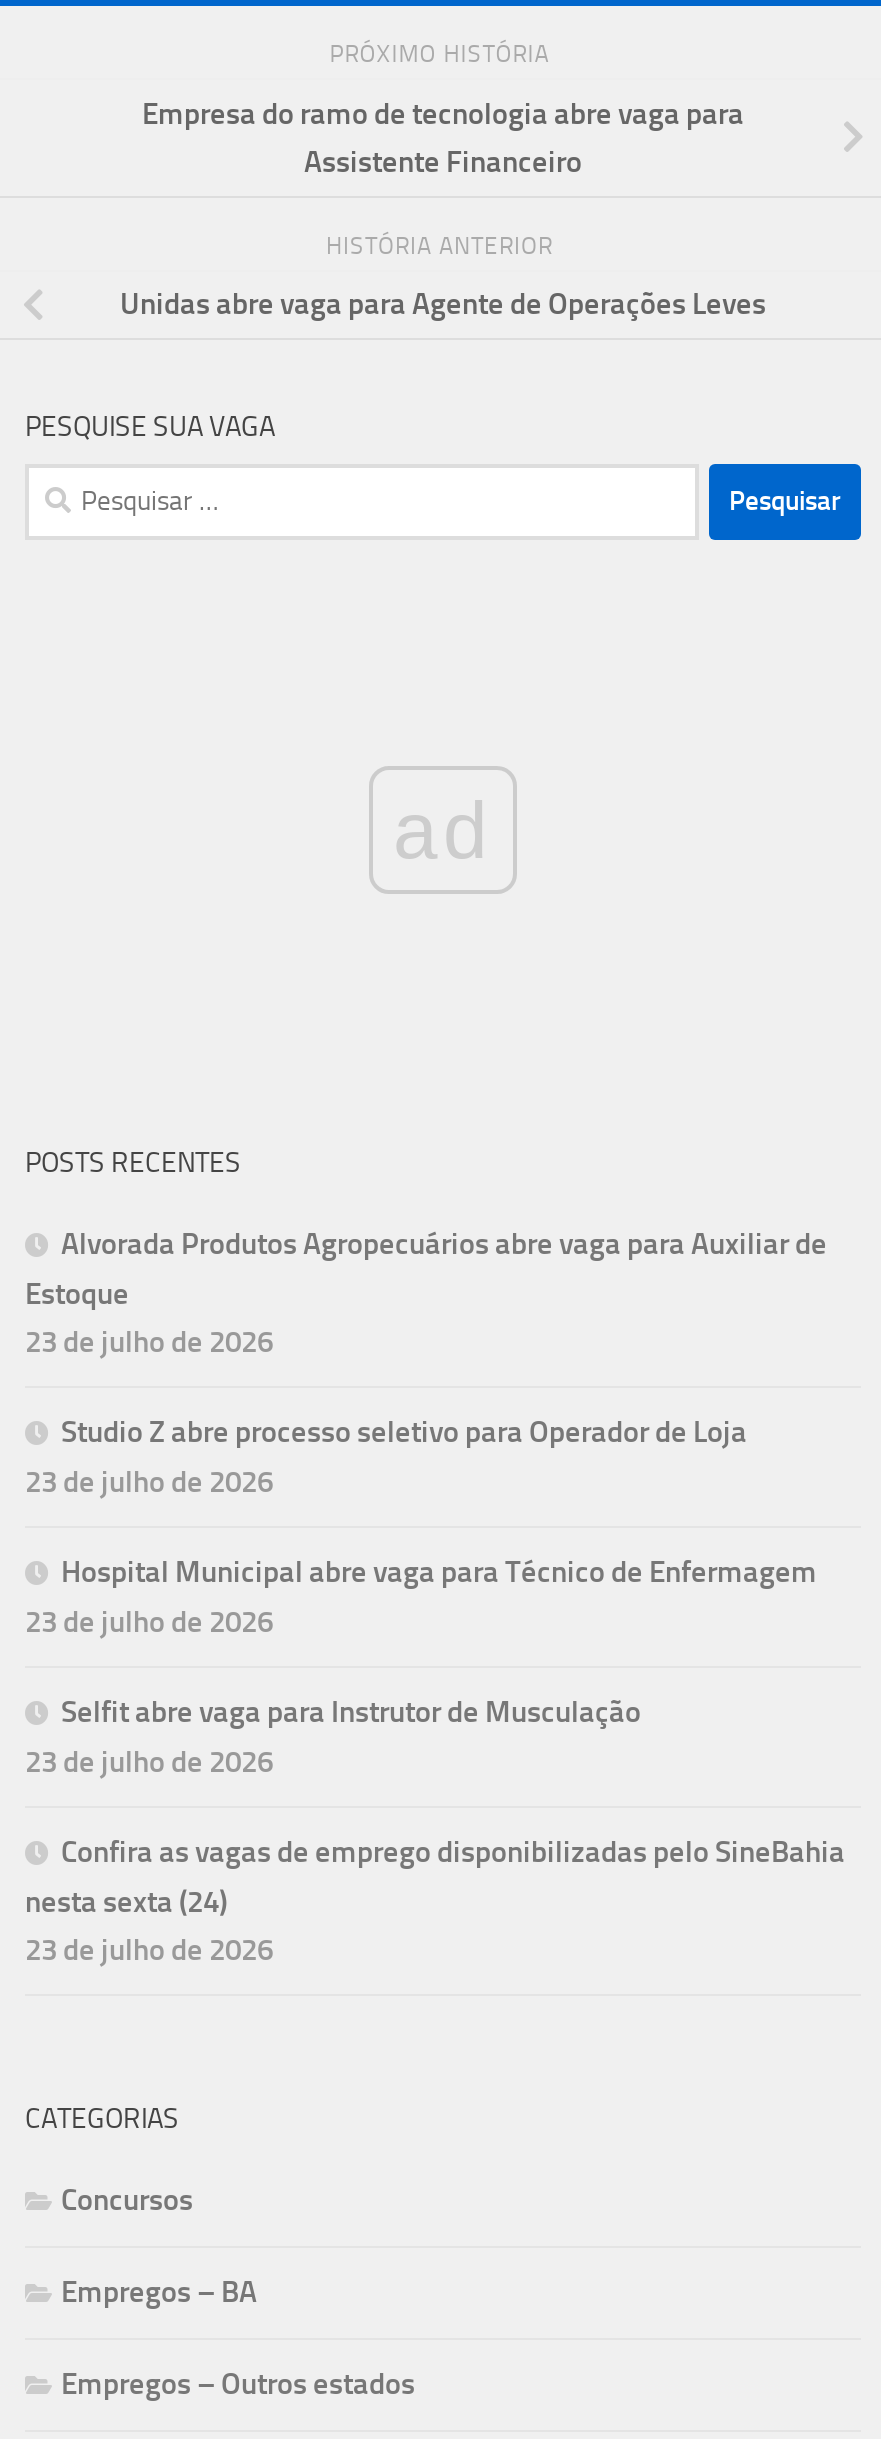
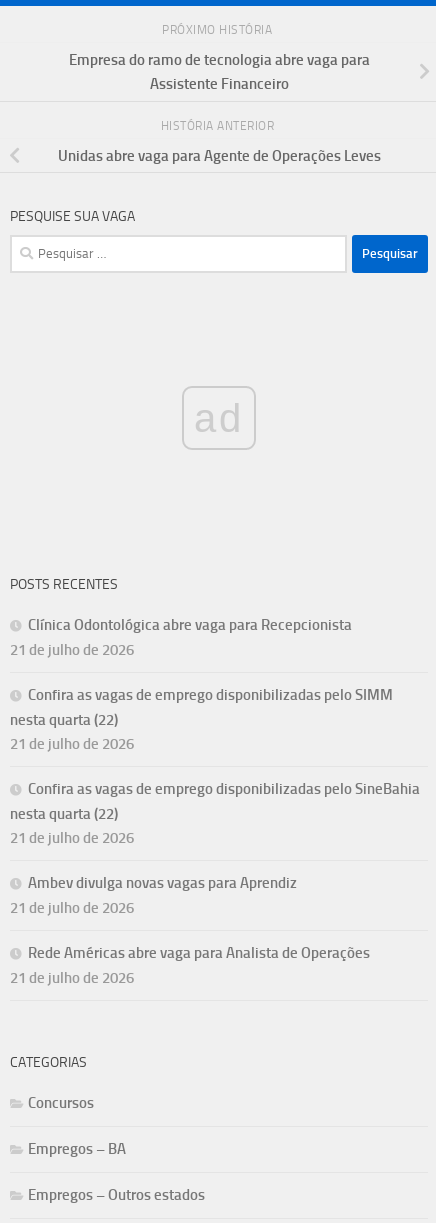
[25,1226,827,1780] Alvorada Produtos Agropecuários abre vaga para Auxiliar de | Estoque | 23 de julho de 2026 | Studio Z abre processo seletivo para Operador de Loja | 23 de julho de 2026 | Hospital Municipal abre vaga para Técnico de Enfermagem | 23 de julho de 2026 | Selfit abre vaga para Instrutor de Musculação | 23 de julho de 2026 -> [10,616,393,753] Clínica Odontológica abre vaga para Recepcionista | 21 de julho de 2026 | Confira as vagas de emprego disponibilizadas pelo SIMM | nesta quarta (22) | 21 de julho de 2026
moved [61,1834,845,1870] -> [28,780,420,798]: Confira as vagas de emprego disponibilizadas pelo SineBahia
[25,1884,273,1968] nesta sexta (24) | 23 de julho de 2026 -> [10,805,370,987] nesta quarta (22) | 21 de julho de 2026 | Ambev divulga novas vagas para Aprendiz | 21 de julho de 2026 | Rede Américas abre vaga para Analista de Operações | 21 de julho de 2026

